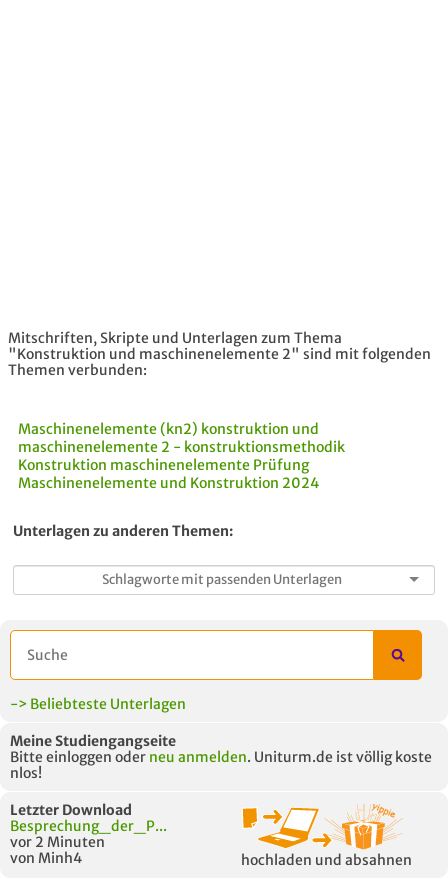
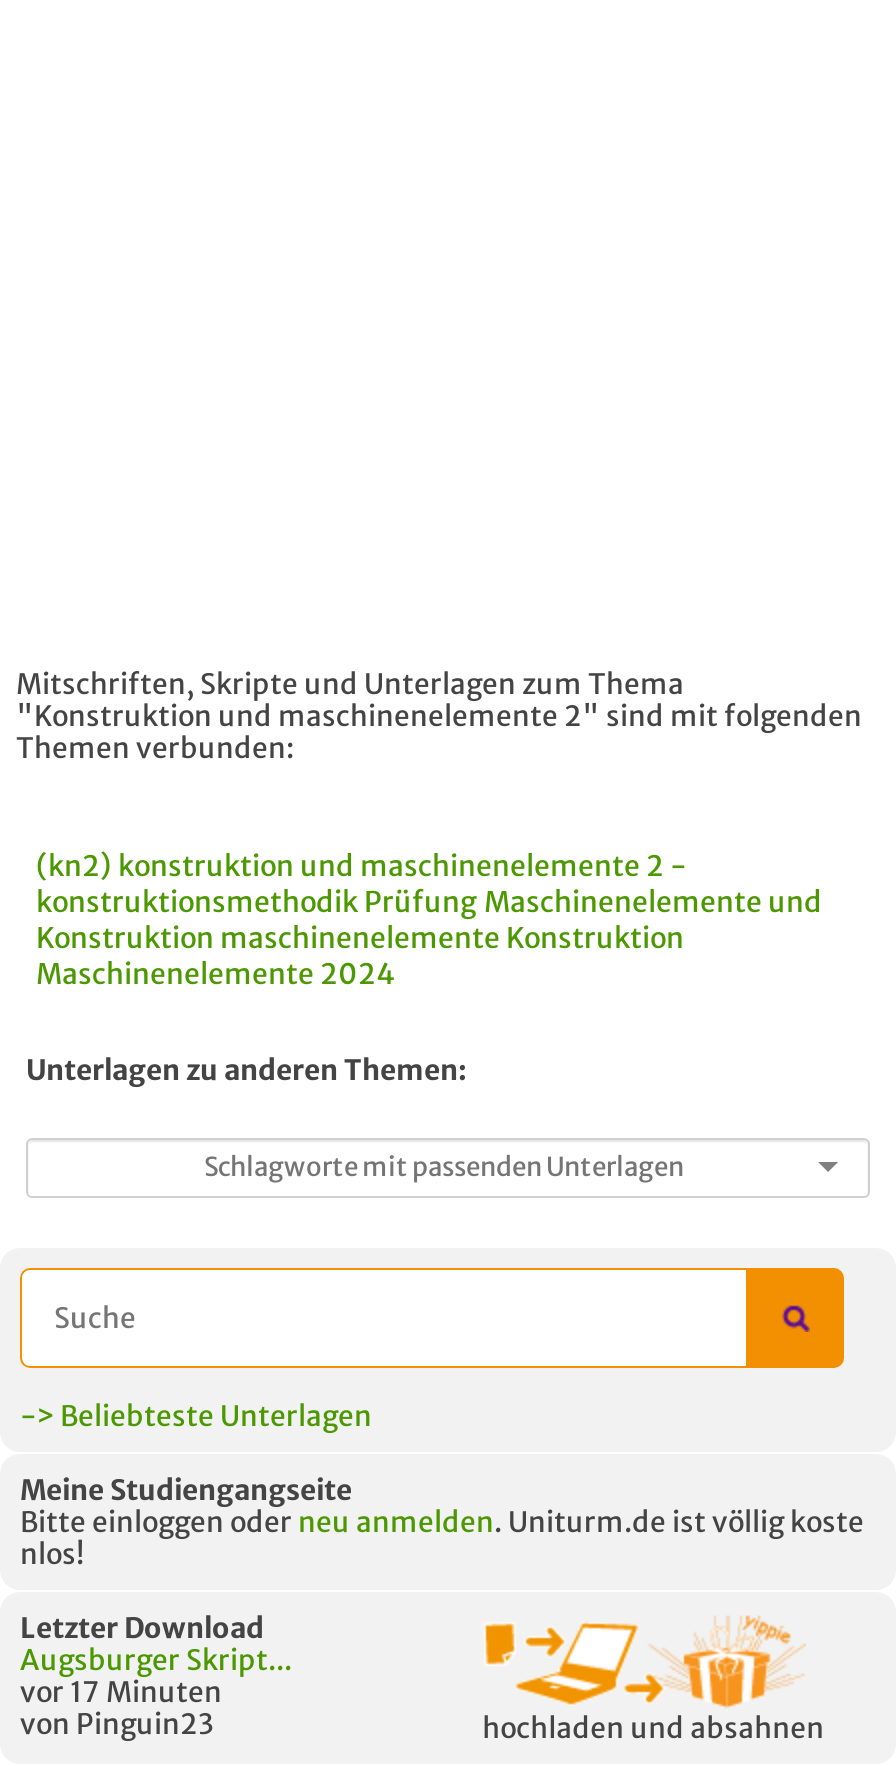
[18,420,345,492] Maschinenelemente (kn2) konstruktion und | maschinenelemente 2 - konstruktionsmethodik | Konstruktion maschinenelemente Prüfung | Maschinenelemente und Konstruktion 2024 -> [36,848,822,992] (kn2) konstruktion und maschinenelemente 2 - | konstruktionsmethodik Prüfung Maschinenelemente und | Konstruktion maschinenelemente Konstruktion | Maschinenelemente 2024
[10,817,167,867] Besprechung_der_P... | vor 2 Minuten | von Minh4 -> [20,1642,292,1742] Augsburger Skript... | vor 17 Minuten | von Pinguin23

